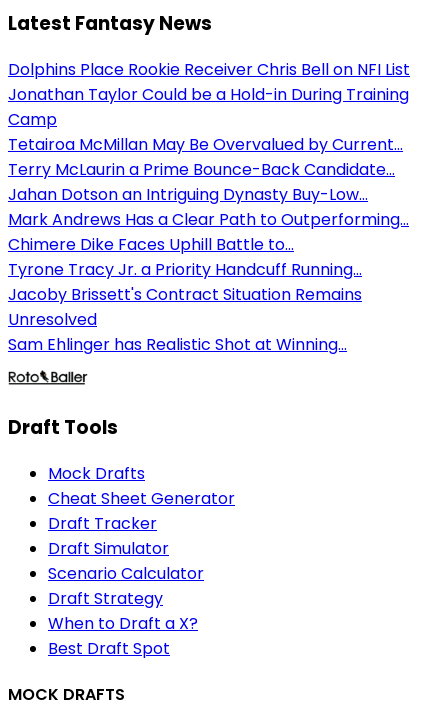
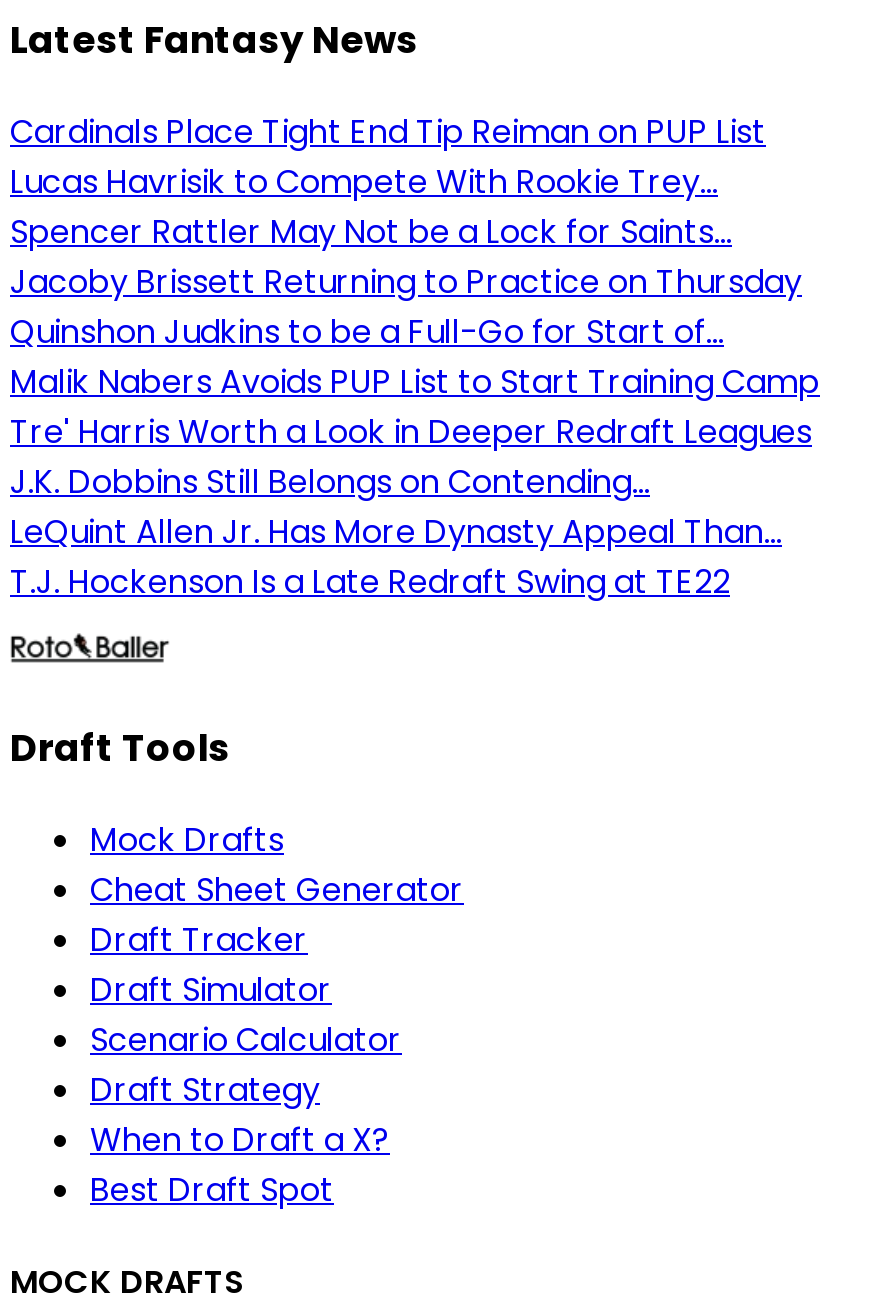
[8,58,410,356] Dolphins Place Rookie Receiver Chris Bell on NFI List | Jonathan Taylor Could be a Hold-in During Training | Camp | Tetairoa McMillan May Be Overvalued by Current... | Terry McLaurin a Prime Bounce-Back Candidate... | Jahan Dotson an Intriguing Dynasty Buy-Low... | Mark Andrews Has a Clear Path to Outperforming... | Chimere Dike Faces Uphill Battle to... | Tyrone Tracy Jr. a Priority Handcuff Running... | Jacoby Brissett's Contract Situation Remains | Unresolved | Sam Ehlinger has Realistic Shot at Winning... -> [10,109,820,605] Cardinals Place Tight End Tip Reiman on PUP List | Lucas Havrisik to Compete With Rookie Trey... | Spencer Rattler May Not be a Lock for Saints... | Jacoby Brissett Returning to Practice on Thursday | Quinshon Judkins to be a Full-Go for Start of... | Malik Nabers Avoids PUP List to Start Training Camp | Tre' Harris Worth a Look in Deeper Redraft Leagues | J.K. Dobbins Still Belongs on Contending... | LeQuint Allen Jr. Has More Dynasty Appeal Than... | T.J. Hockenson Is a Late Redraft Swing at TE22

